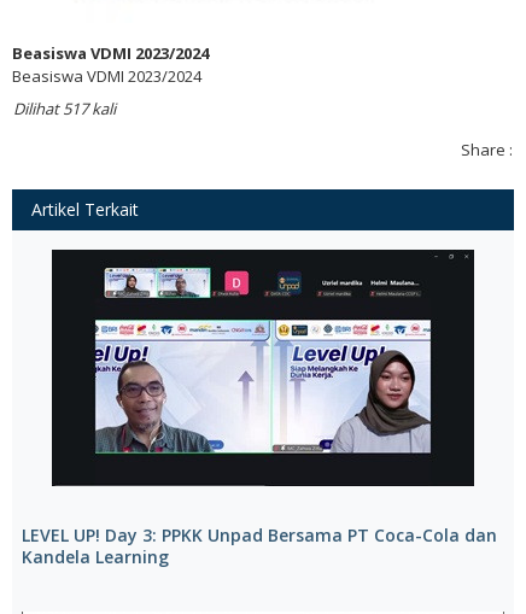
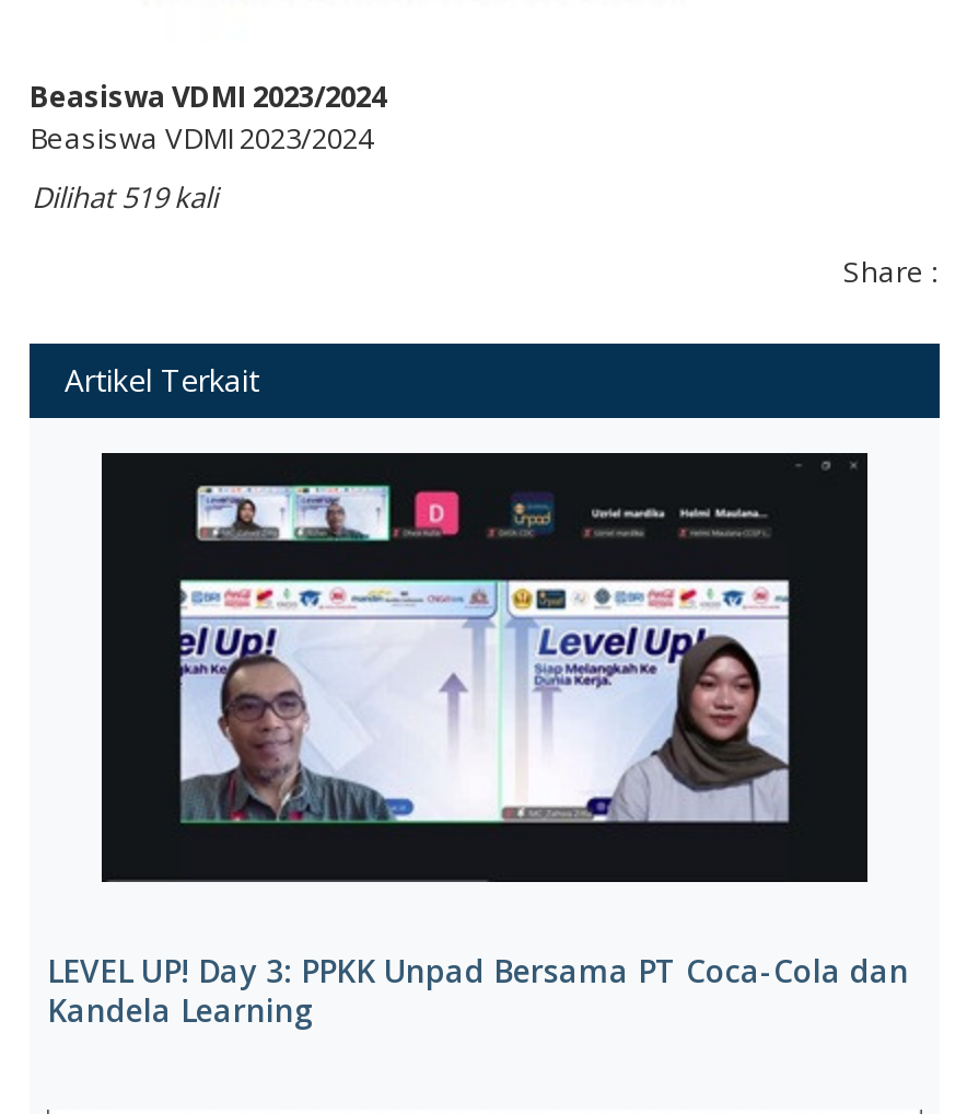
[13,98,116,120] Dilihat 517 kali -> [32,178,218,217] Dilihat 519 kali

